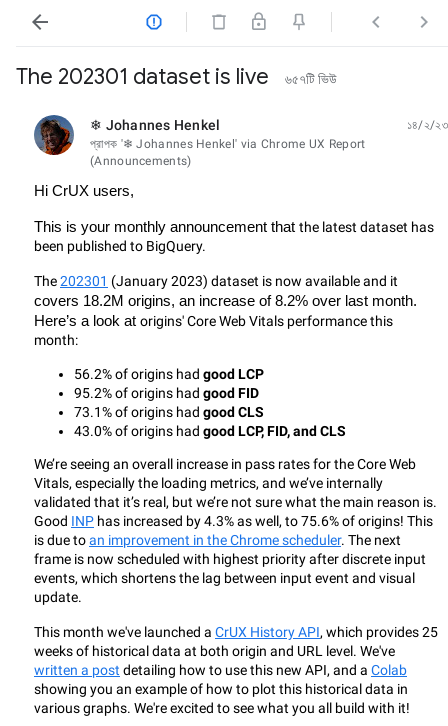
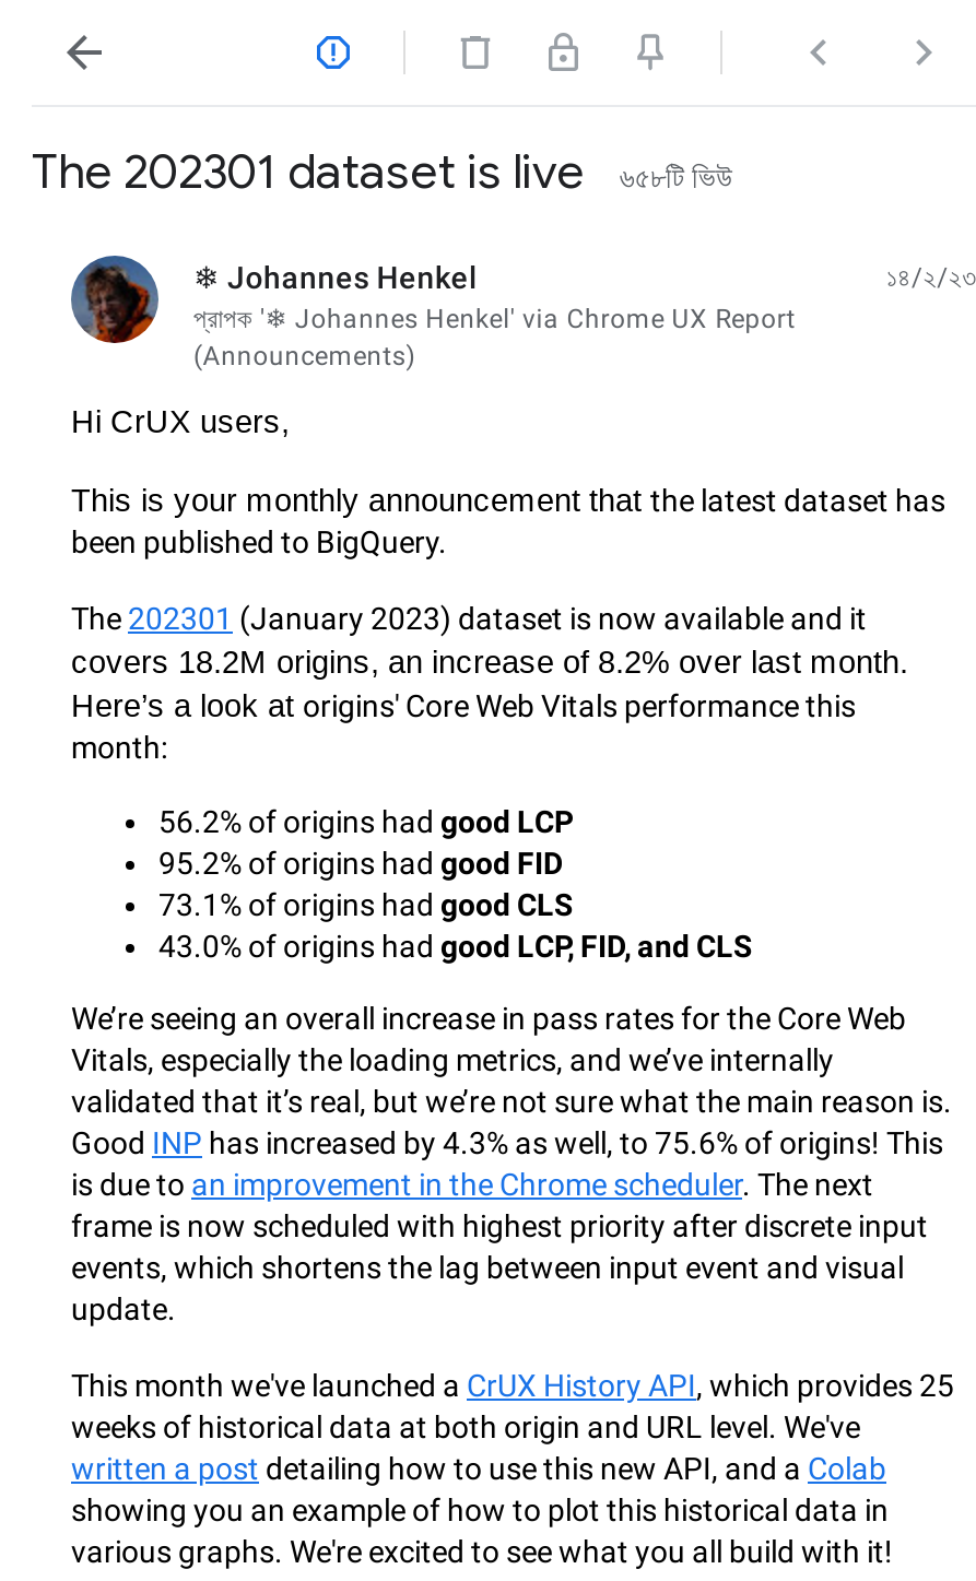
[16,63,337,90] The 202301 dataset is live ৬৫৭টি ভিউ -> [32,142,733,201] The 202301 dataset is live ৬৫৮টি ভিউ

